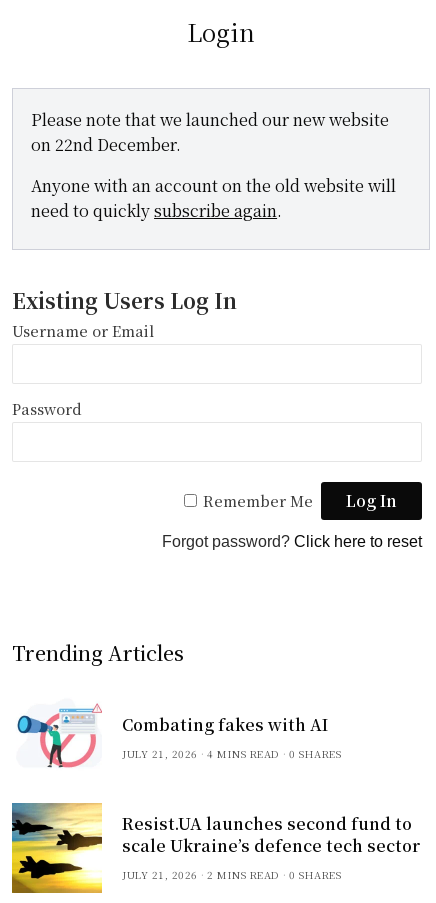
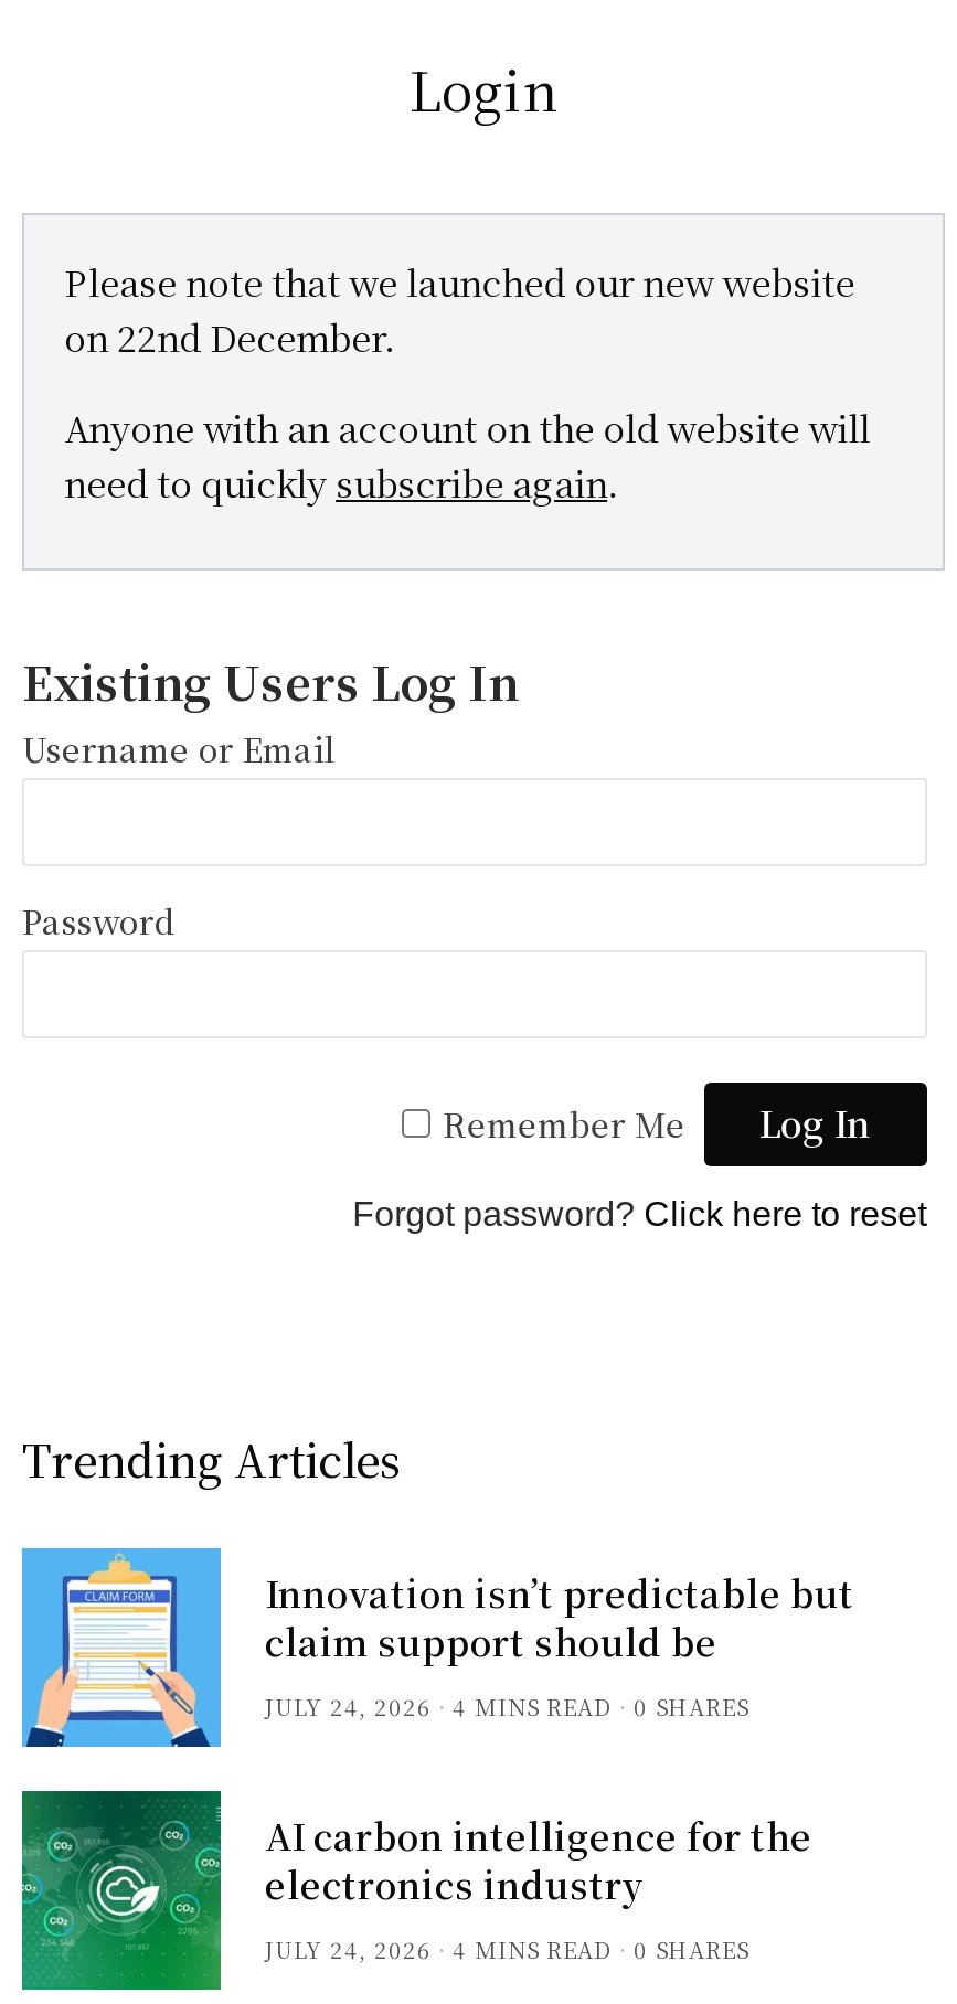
[12,693,328,772] [image] | Combating fakes with AI | JULY 21, 2026 -> [20,1546,854,1749] [image] | Innovation isn’t predictable but | claim support should be | JULY 24, 2026
[11,802,420,894] [image] | Resist.UA launches second fund to | scale Ukraine’s defence tech sector | JULY 21, 2026 | 2 MINS READ -> [20,1789,812,1992] [image] | AI carbon intelligence for the | electronics industry | JULY 24, 2026 | 4 MINS READ

